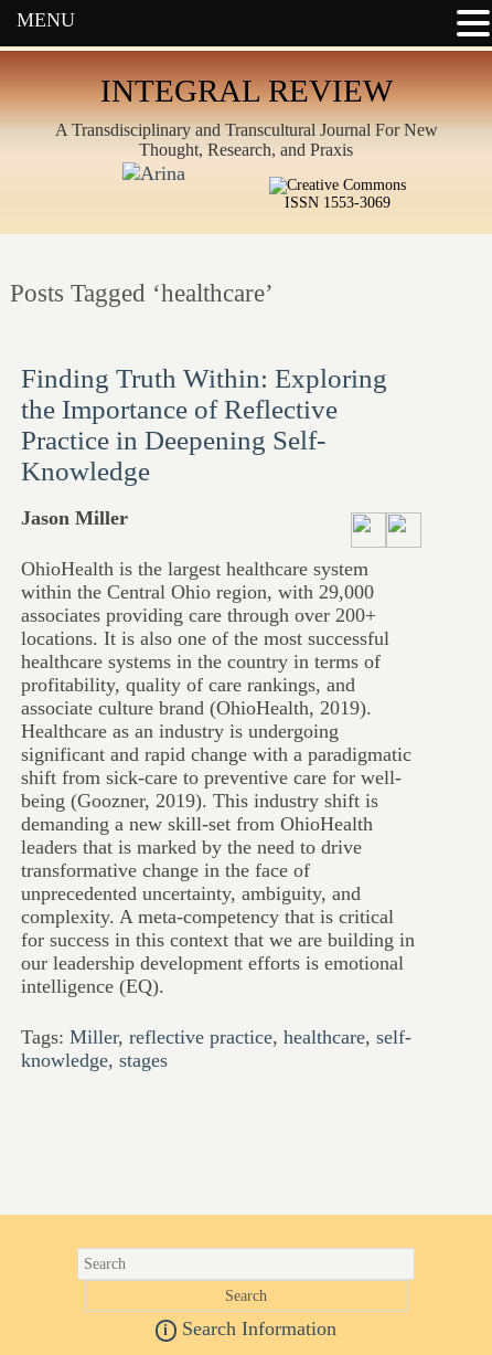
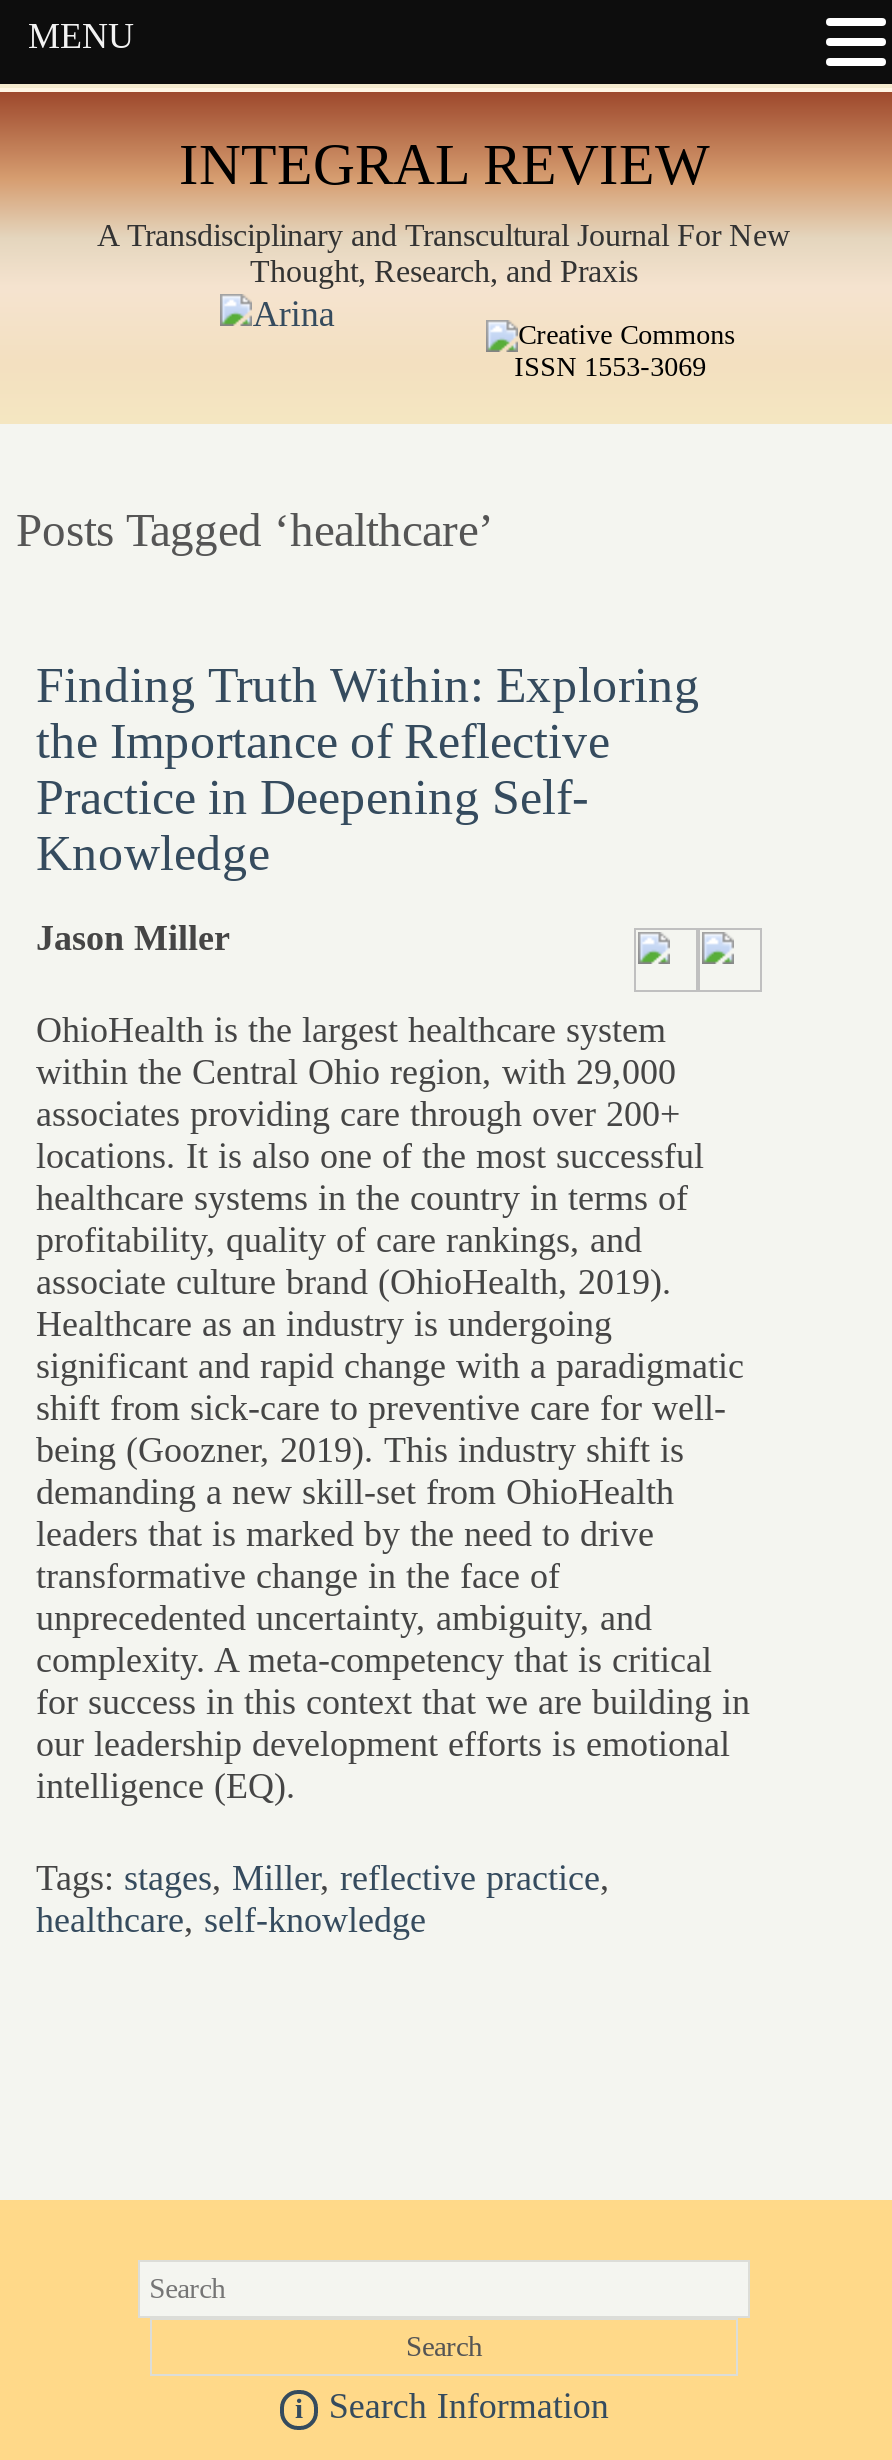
[21,1026,411,1071] Tags: Miller, reflective practice, healthcare, self- | knowledge, stages -> [36,1858,610,1940] Tags: stages, Miller, reflective practice, | healthcare, self-knowledge

